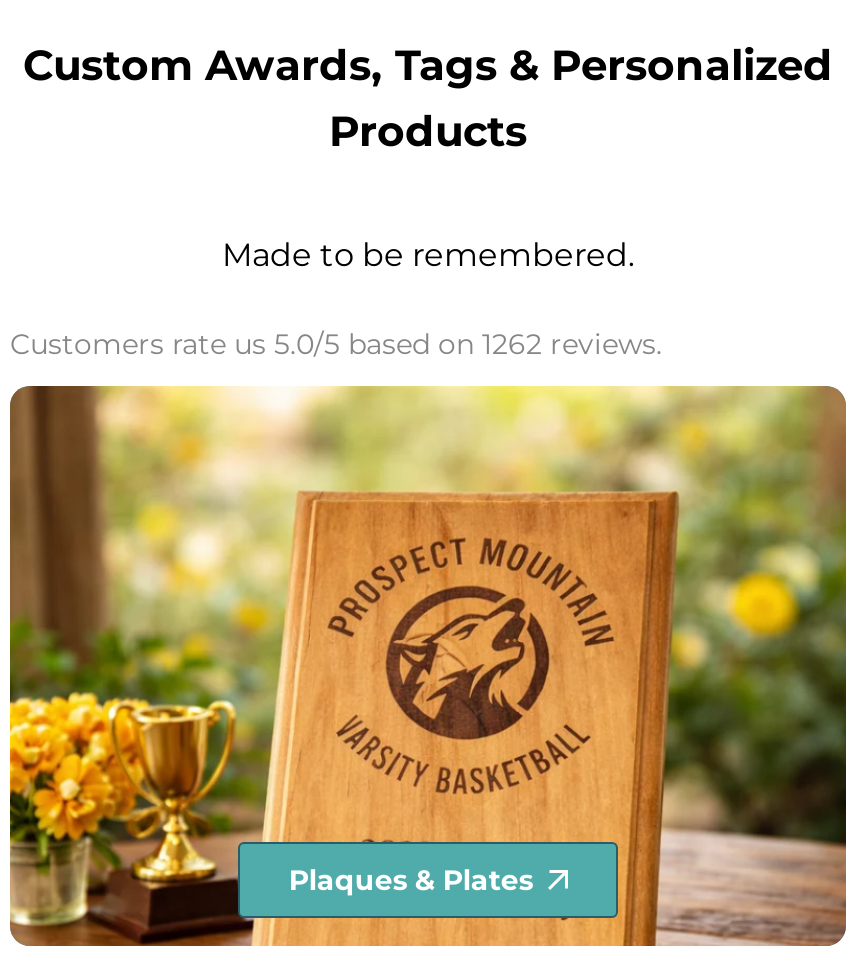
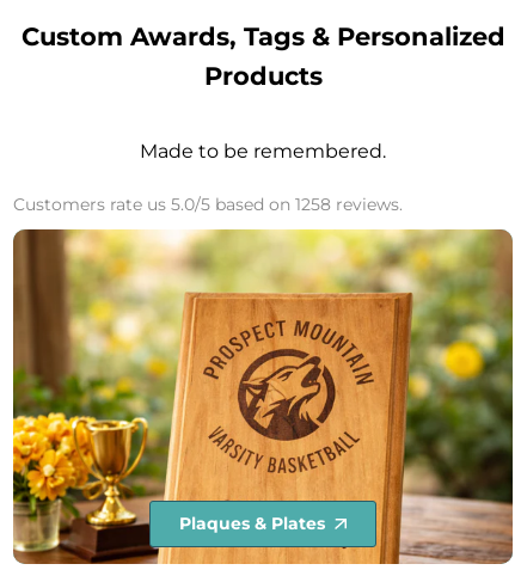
[10,327,662,363] Customers rate us 5.0/5 based on 1262 reviews. -> [13,193,403,215] Customers rate us 5.0/5 based on 1258 reviews.

